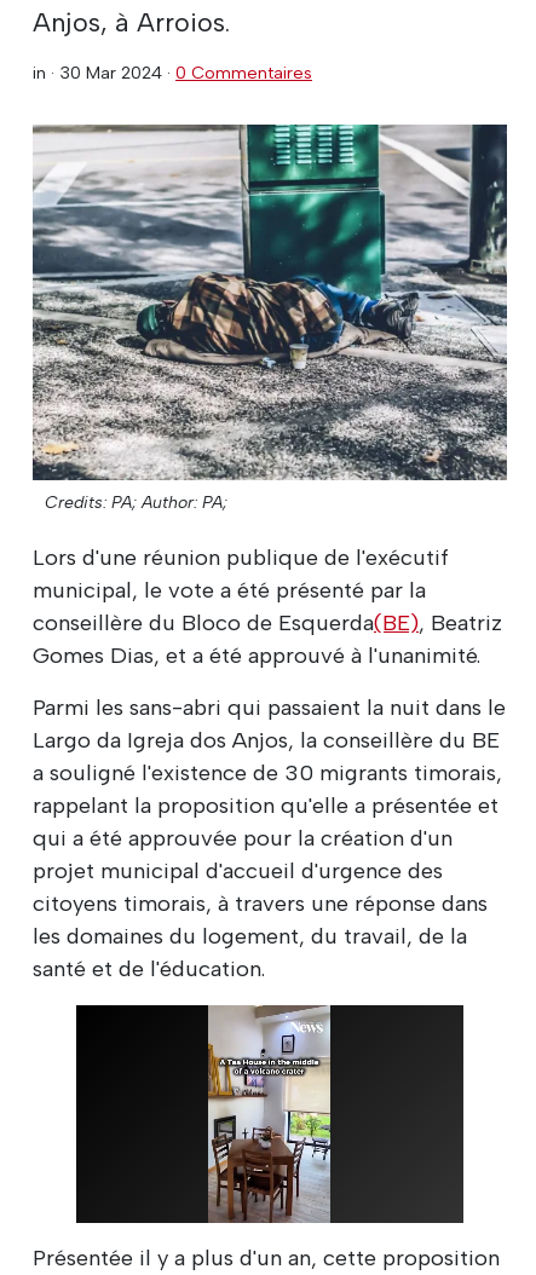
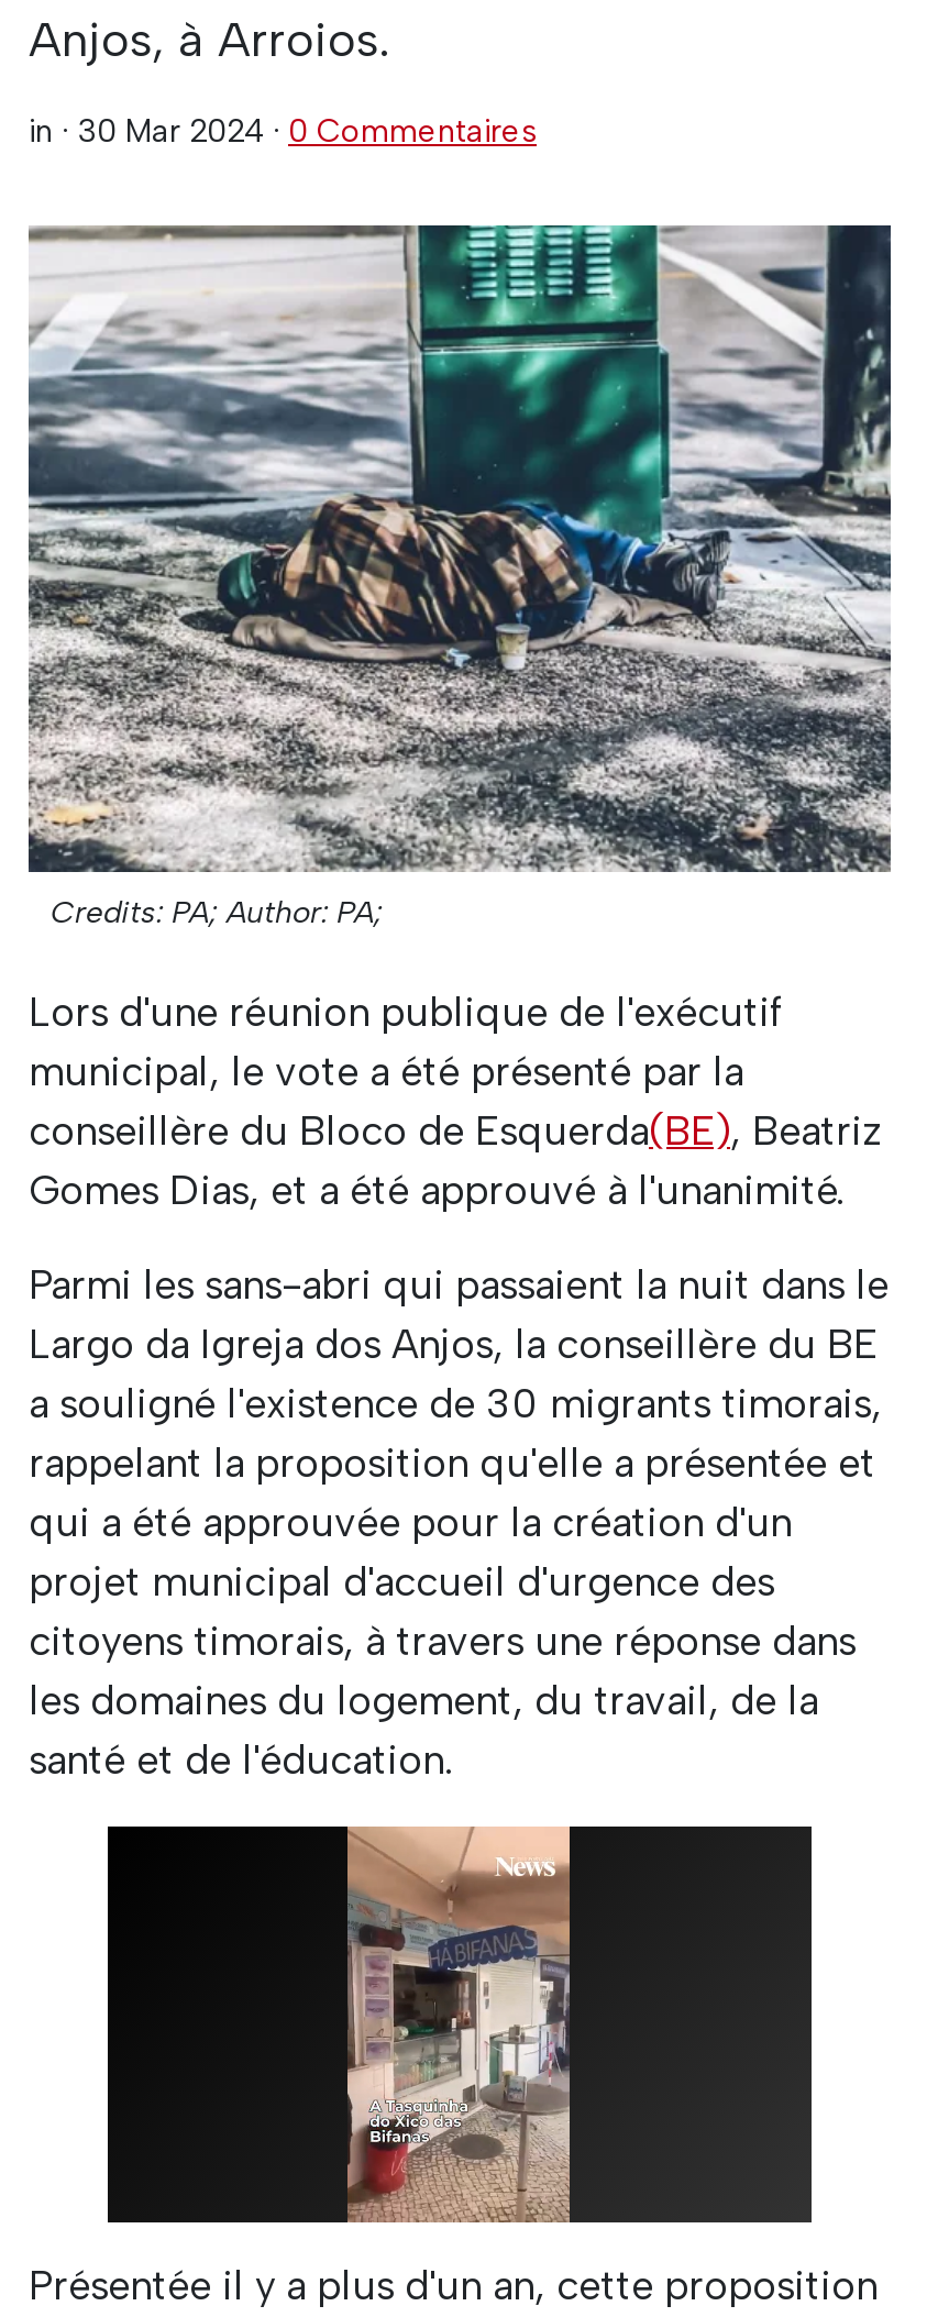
[207,1004,332,1223] [image] -> [347,1827,572,2222] [image]

